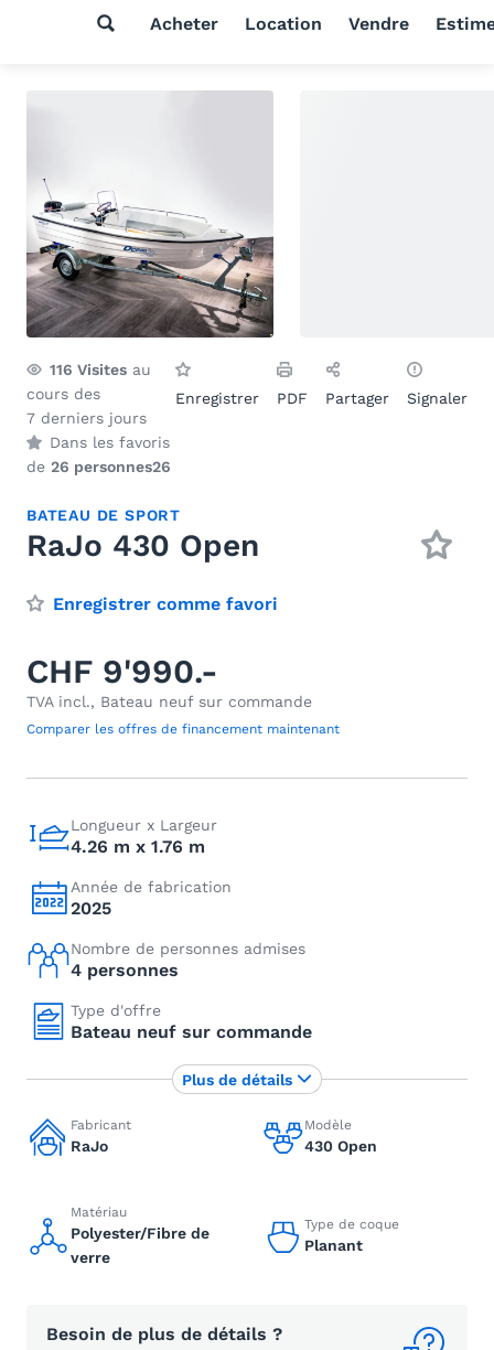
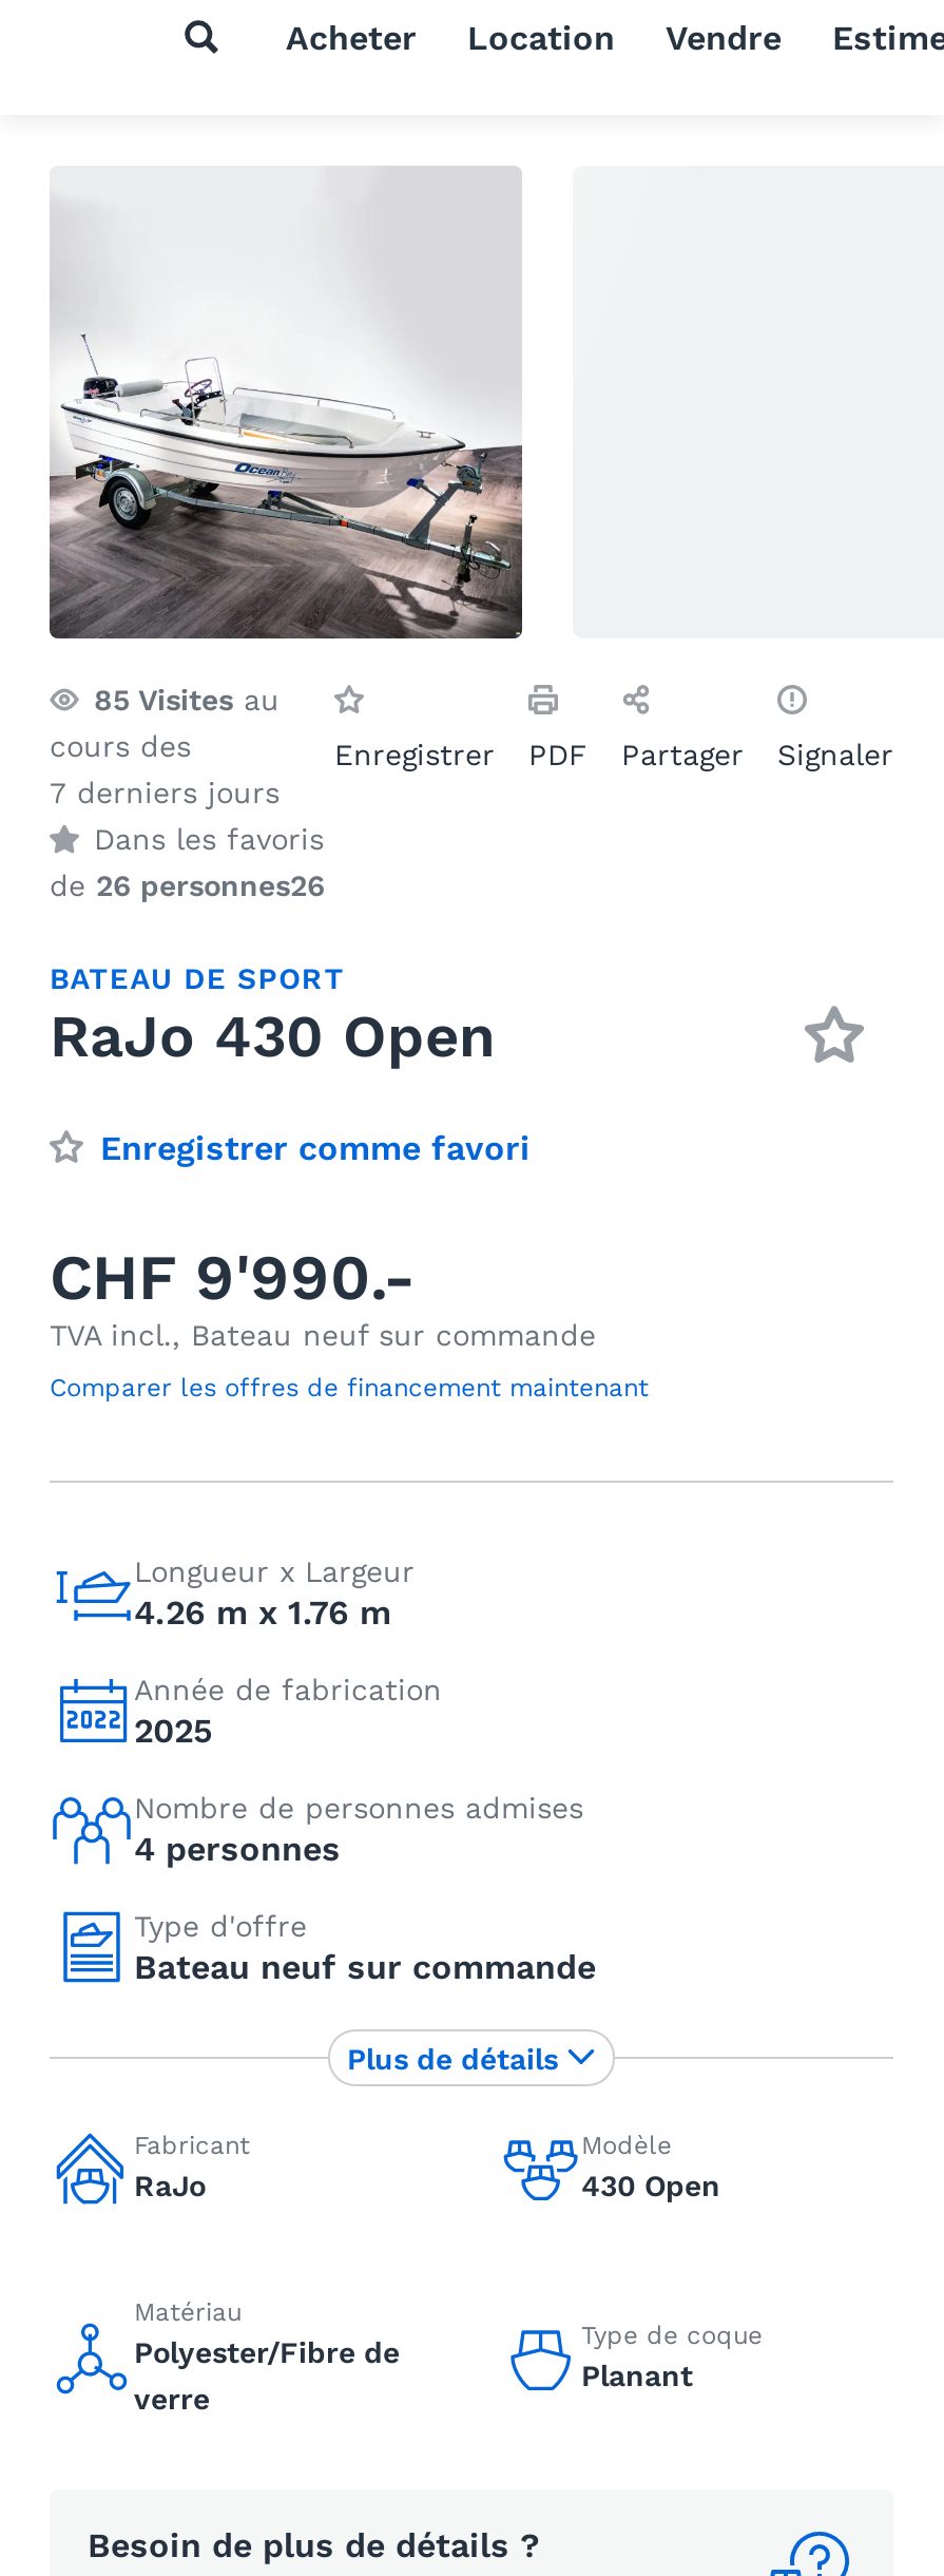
[50,361,151,378] 116 Visites au -> [94,683,280,717] 85 Visites au

